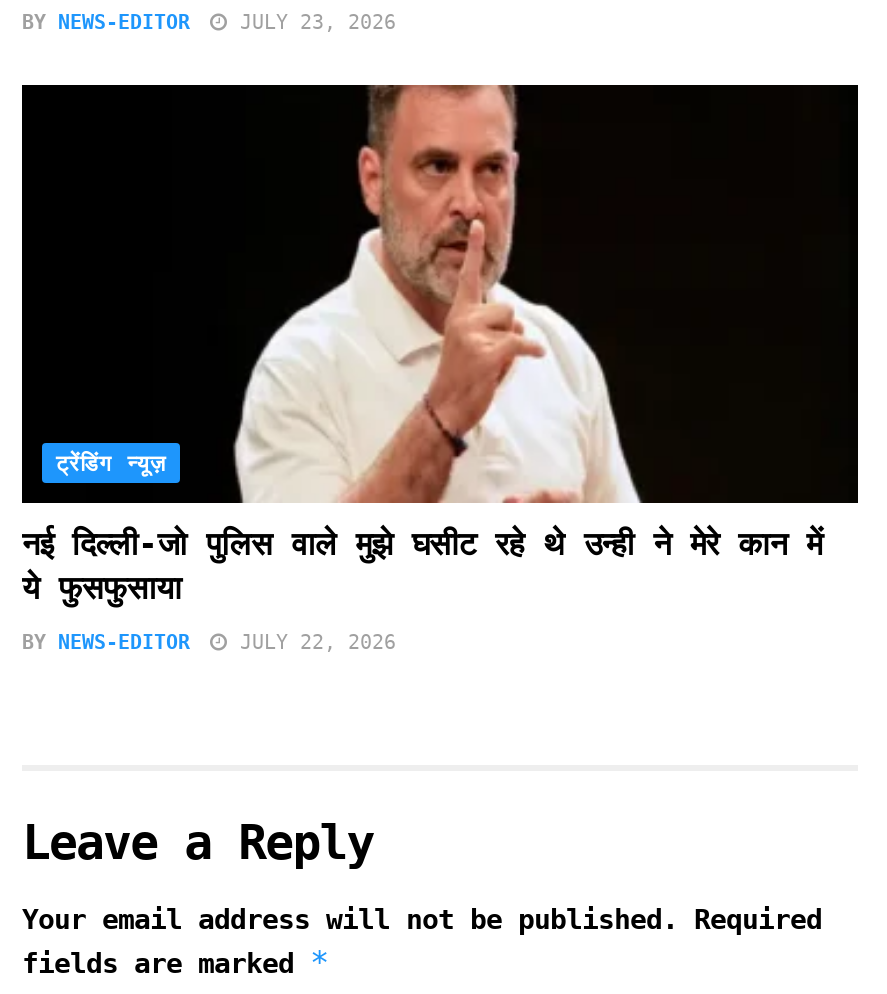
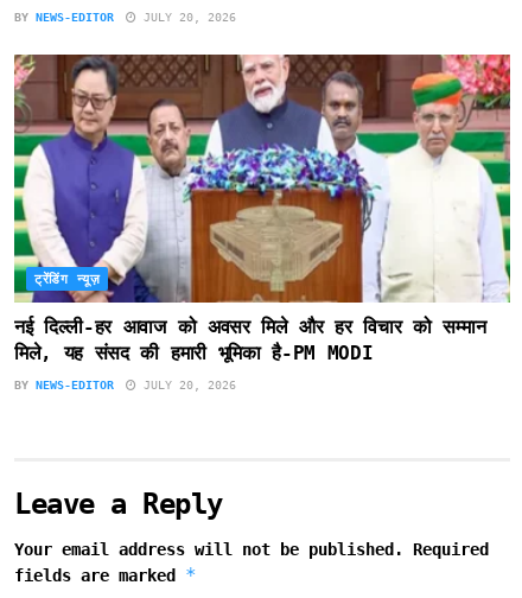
[22,11,396,33] BY NEWS-EDITOR JULY 23, 2026 -> [14,11,236,24] BY NEWS-EDITOR JULY 20, 2026
[20,83,860,607] [image] | नई दिल्ली-जो पुलिस वाले मुझे घसीट रहे थे उन्ही ने मेरे कान में | ये फुसफुसाया -> [13,53,511,364] [image] | नई दिल्ली-हर आवाज को अवसर मिले और हर विचार को सम्मान | मिले, यह संसद की हमारी भूमिका है-PM MODI
[22,631,396,653] BY NEWS-EDITOR JULY 22, 2026 -> [14,379,236,392] BY NEWS-EDITOR JULY 20, 2026

